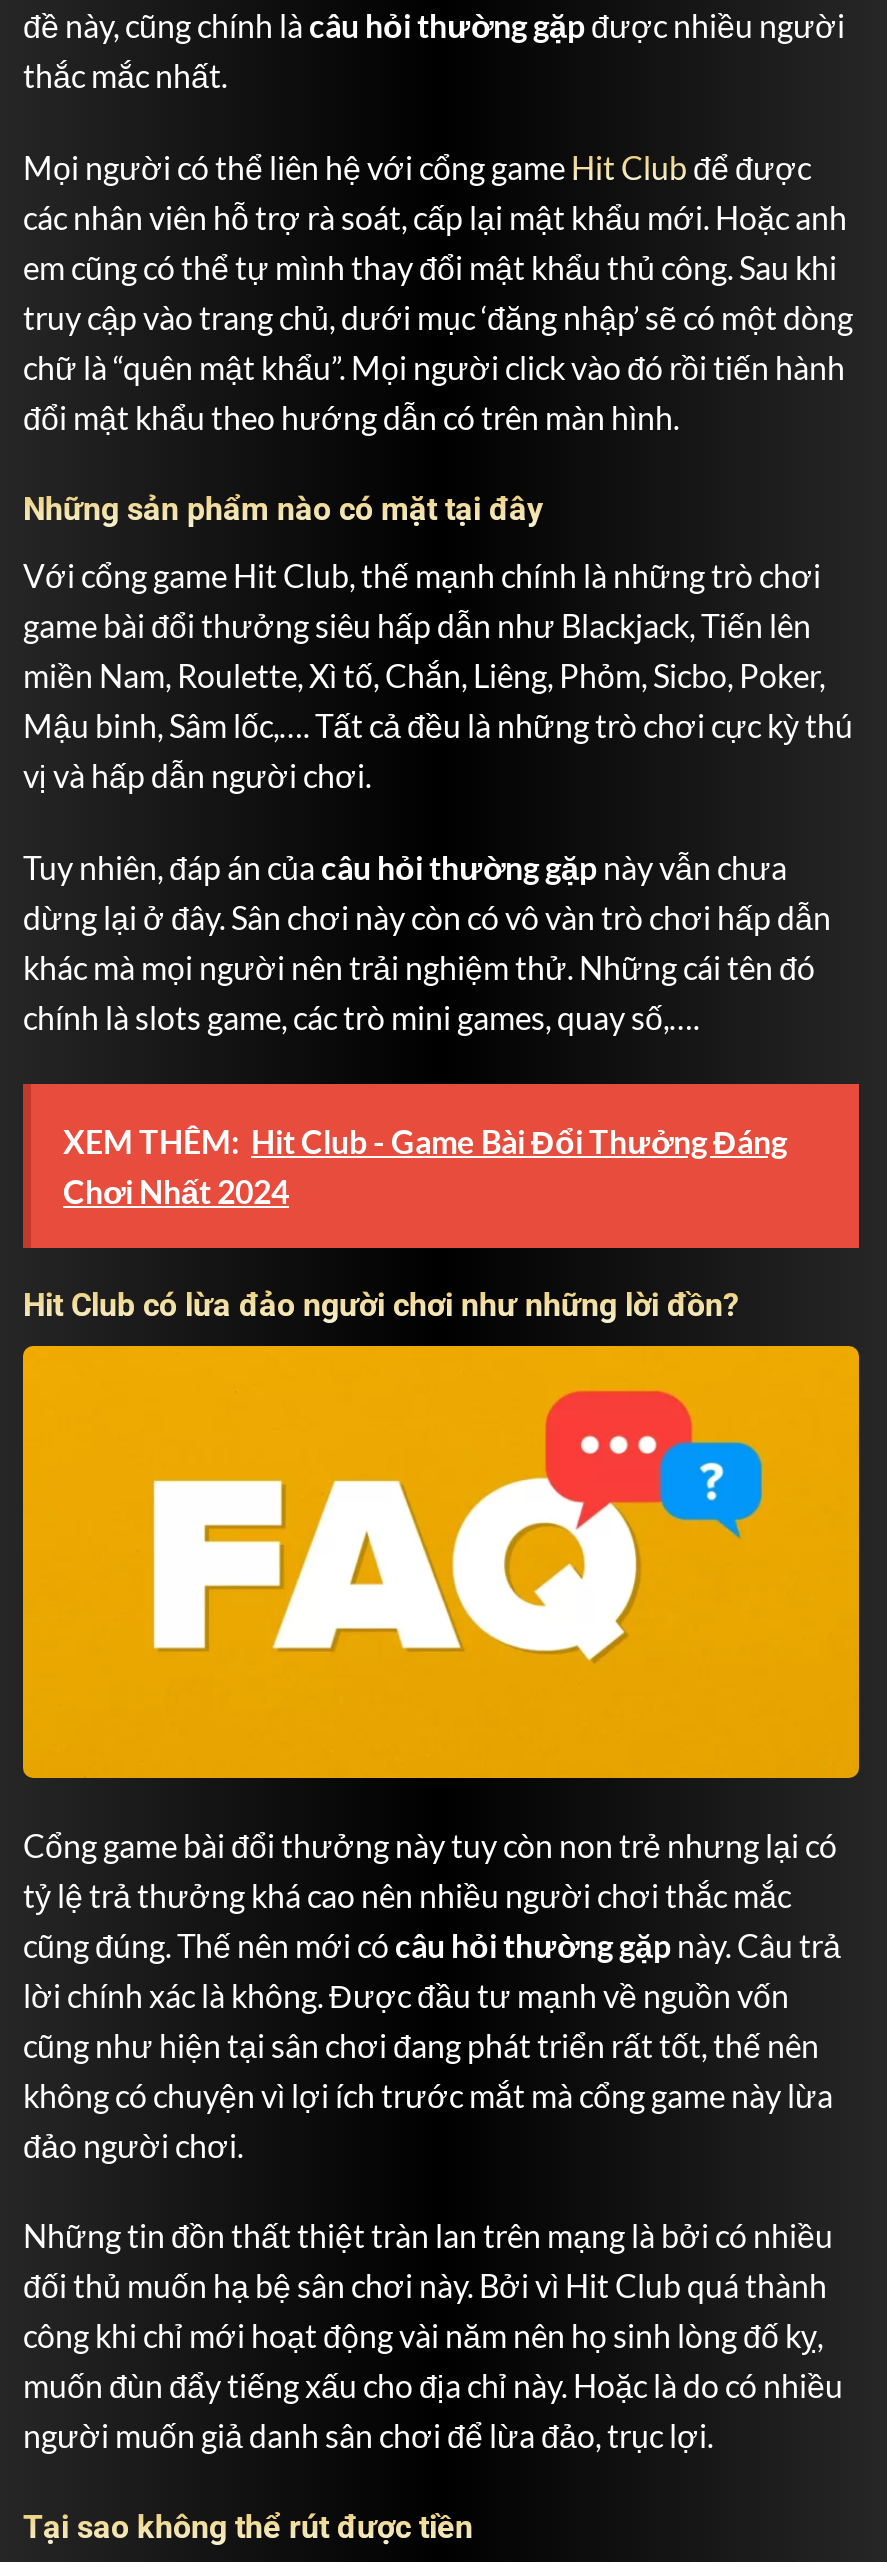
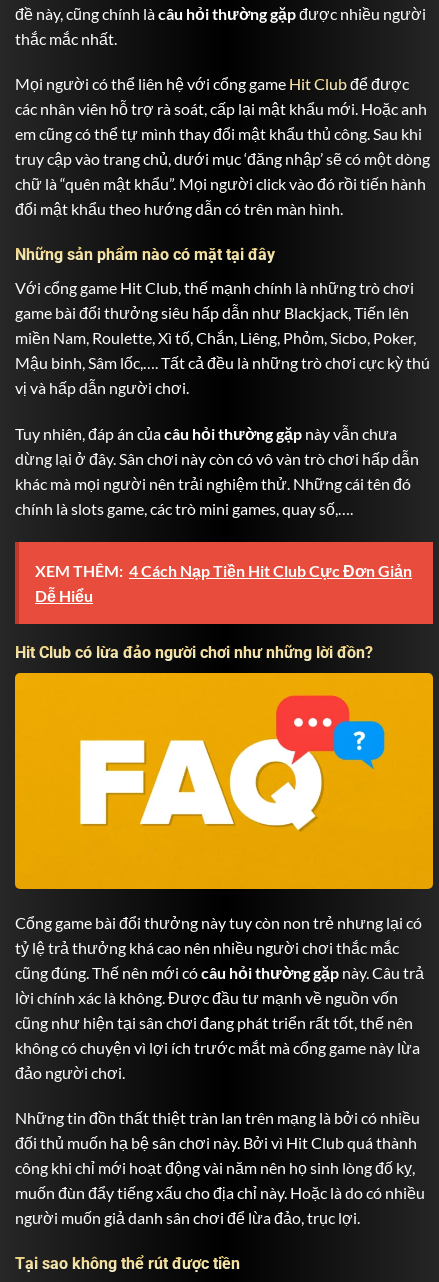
[63,1121,787,1209] XEM THÊM: Hit Club - Game Bài Đổi Thưởng Đáng | Chơi Nhất 2024 -> [35,561,412,605] XEM THÊM: 4 Cách Nạp Tiền Hit Club Cực Đơn Giản | Dễ Hiểu

